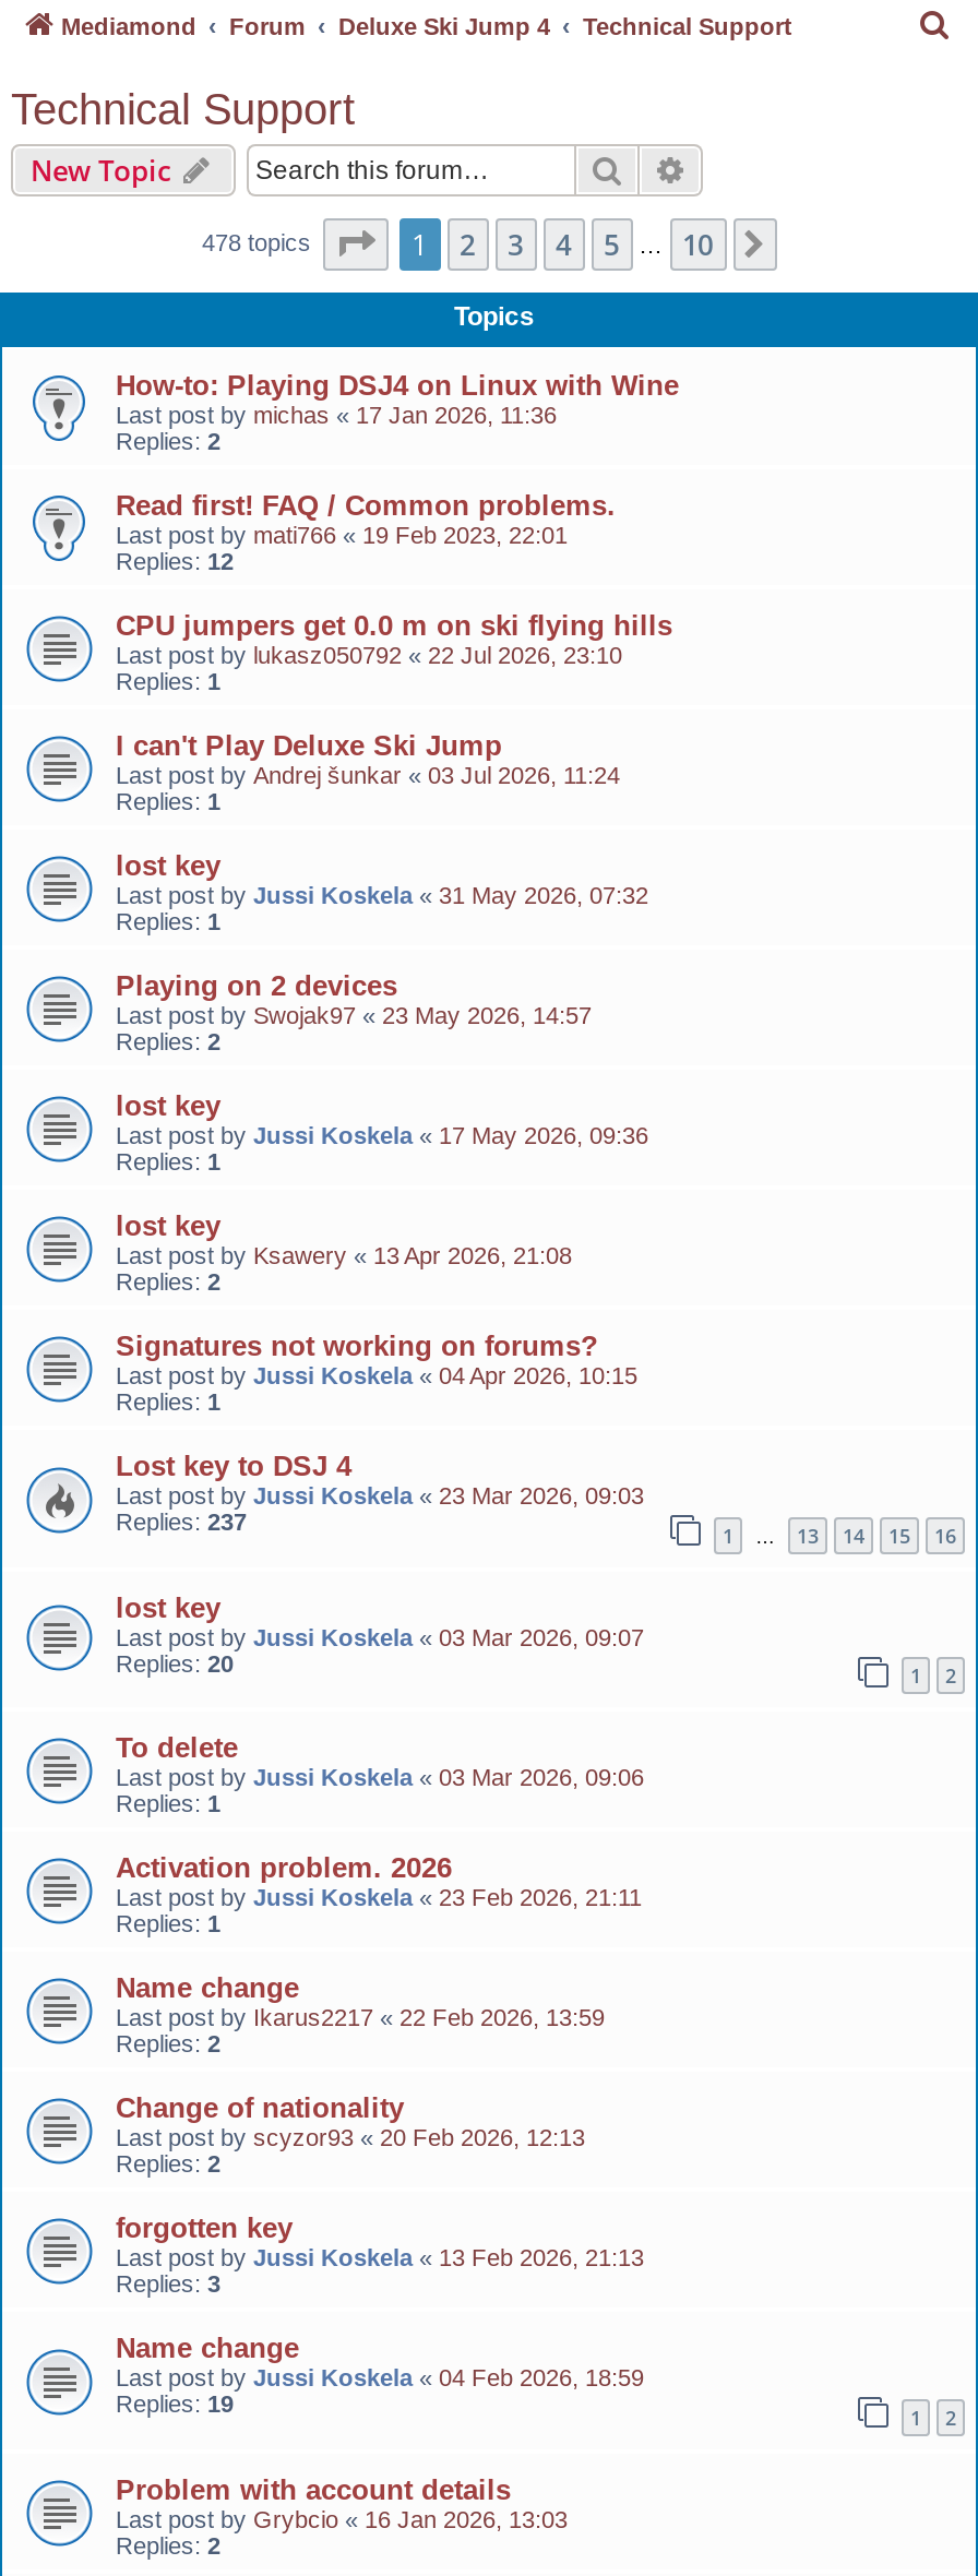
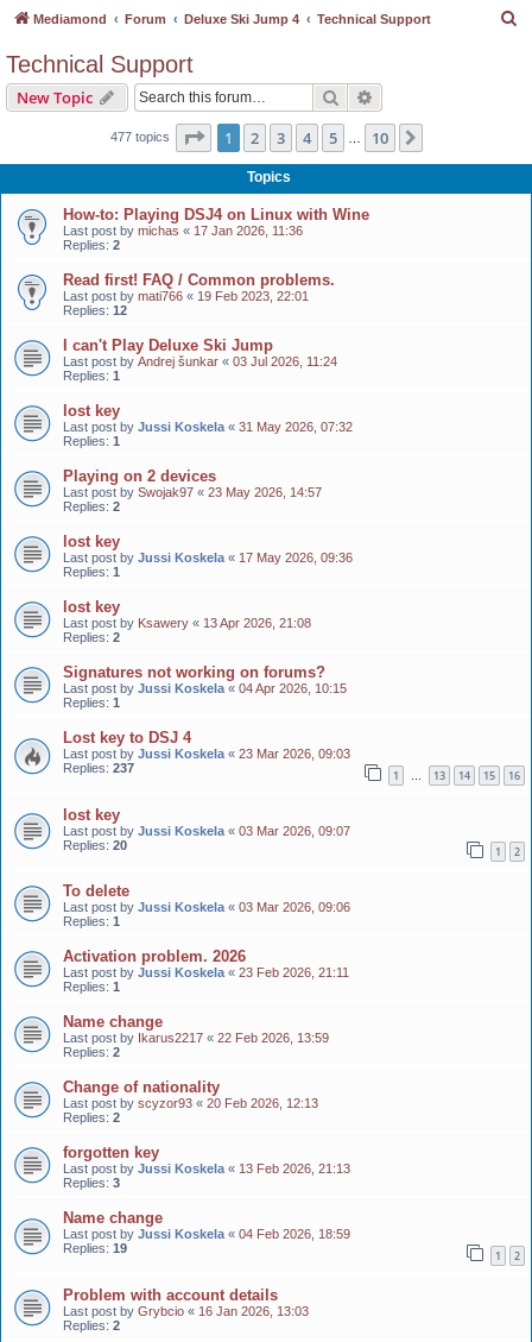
[202,229,318,255] 478 topics -> [110,129,173,144] 477 topics
[116,609,672,694] CPU jumpers get 0.0 m on ski flying hills | Last post by lukasz050792 «22 Jul 2026, 23:10 | Replies: 1 -> none

